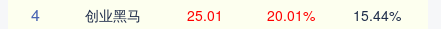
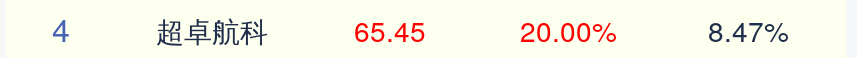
[85,5,401,25] 创业黑马 | 25.01 | 20.01% | 15.44% -> [156,10,788,50] 超卓航科 | 65.45 | 20.00% | 8.47%

